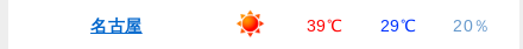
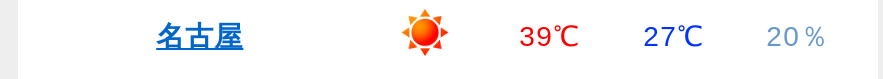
[306,16,491,35] 39℃ 29℃ 20％ -> [519,19,829,51] 39℃ 27℃ 20％

